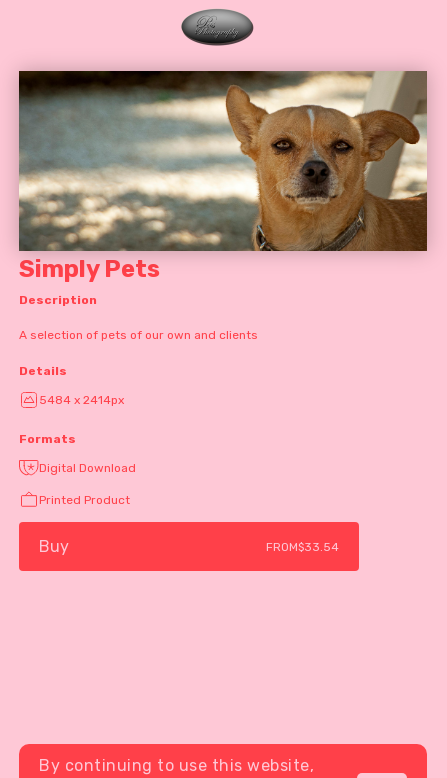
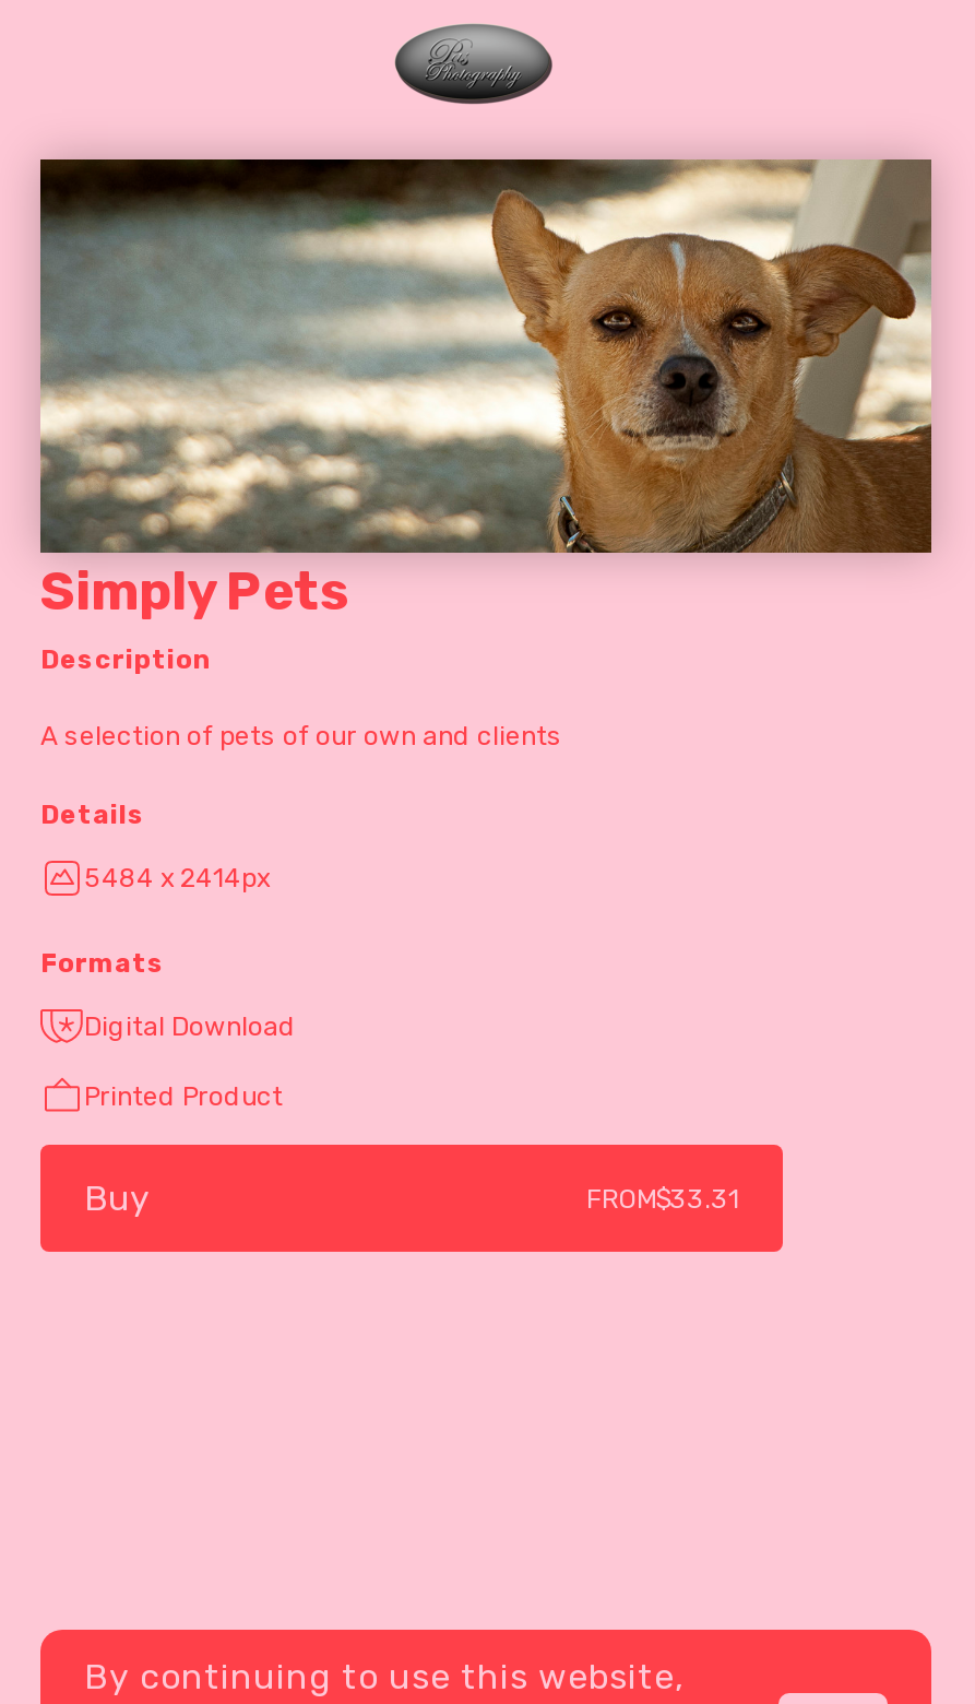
[266,540,339,554] FROM$33.54 -> [586,1184,739,1214] FROM$33.31

